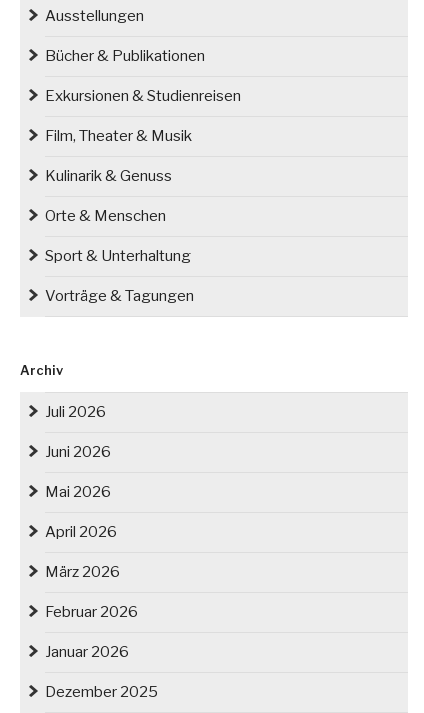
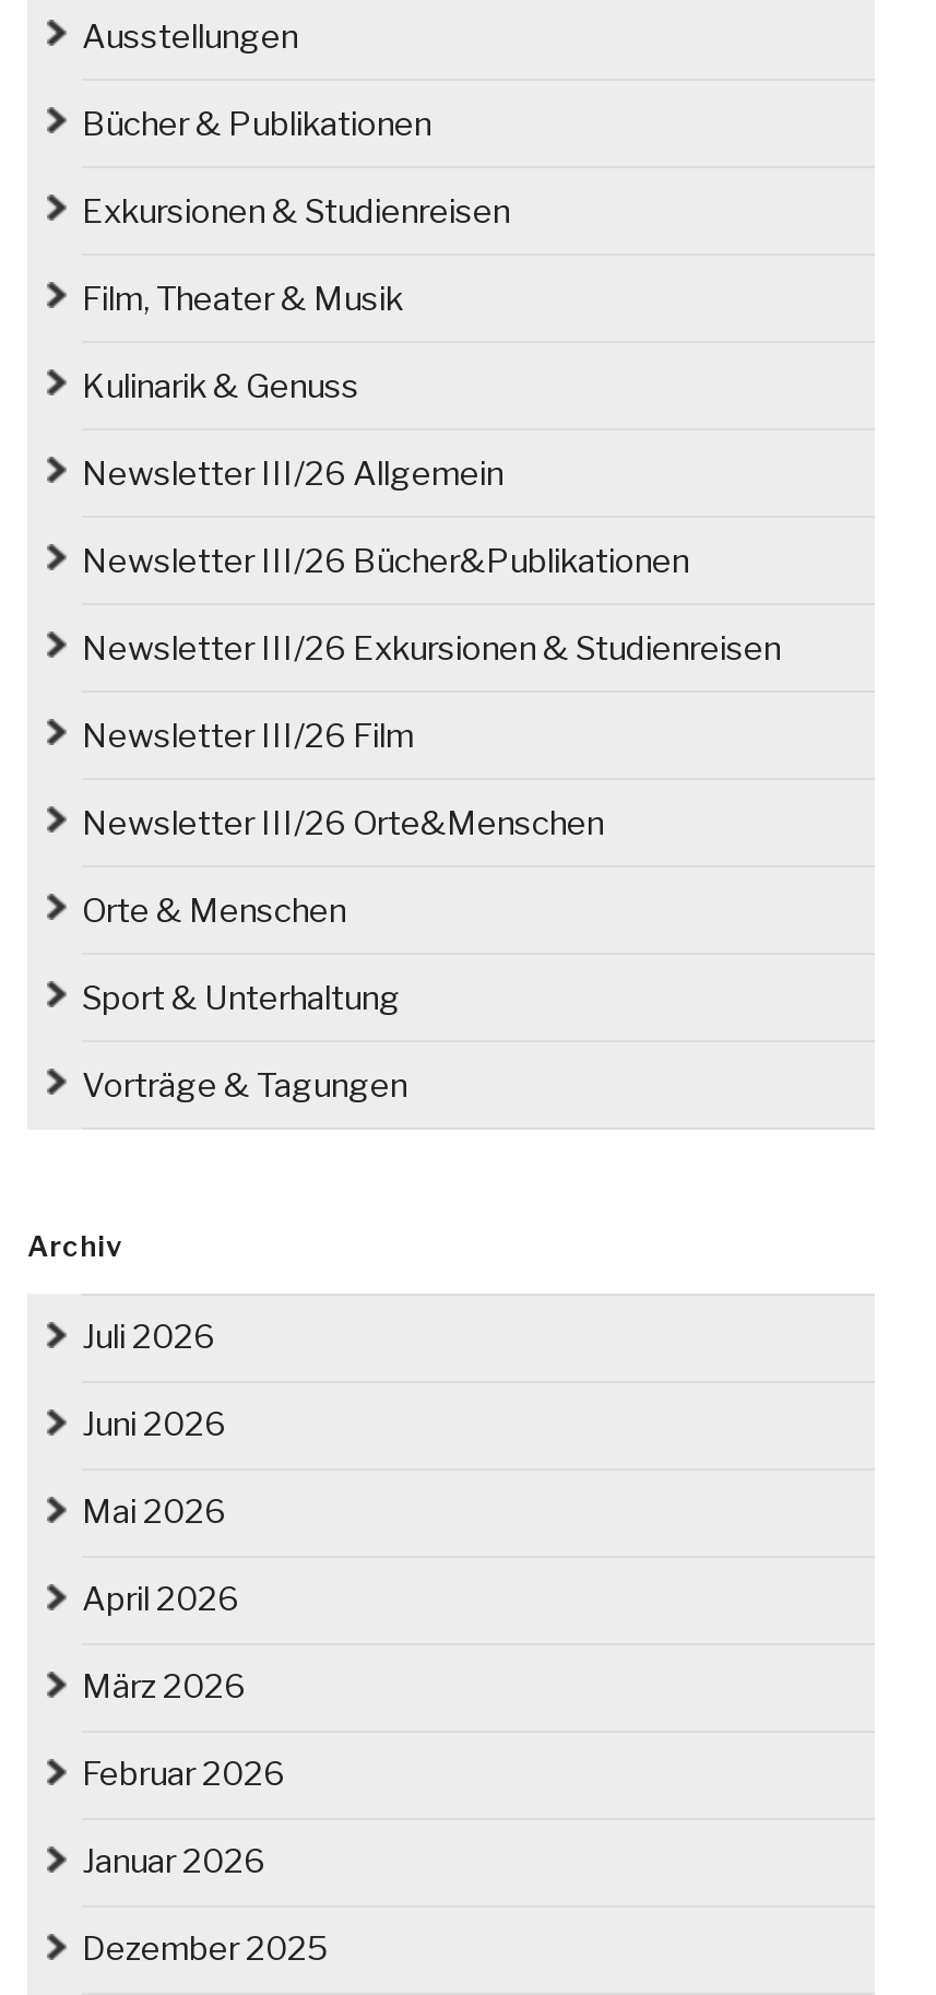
none -> [82,453,781,842] Newsletter III/26 Allgemein | Newsletter III/26 Bücher&Publikationen | Newsletter III/26 Exkursionen & Studienreisen | Newsletter III/26 Film | Newsletter III/26 Orte&Menschen

